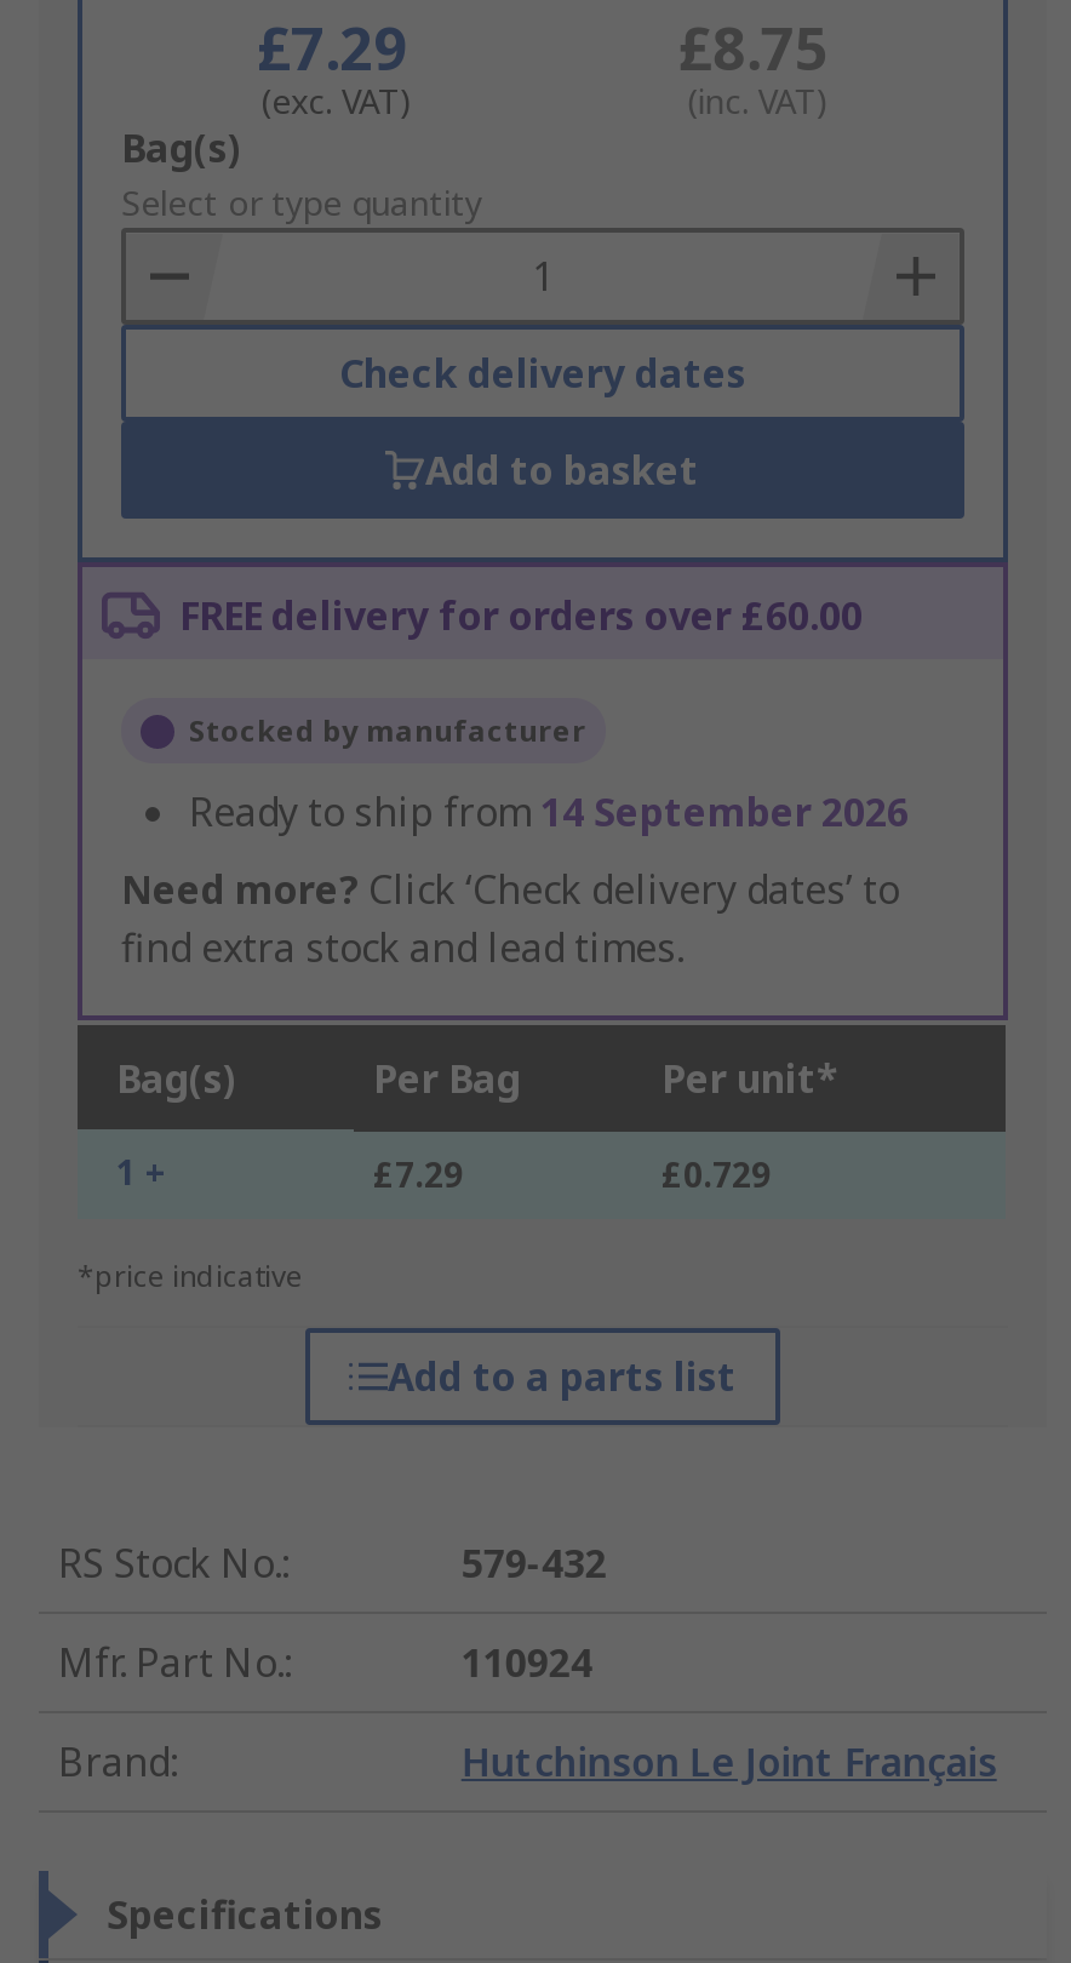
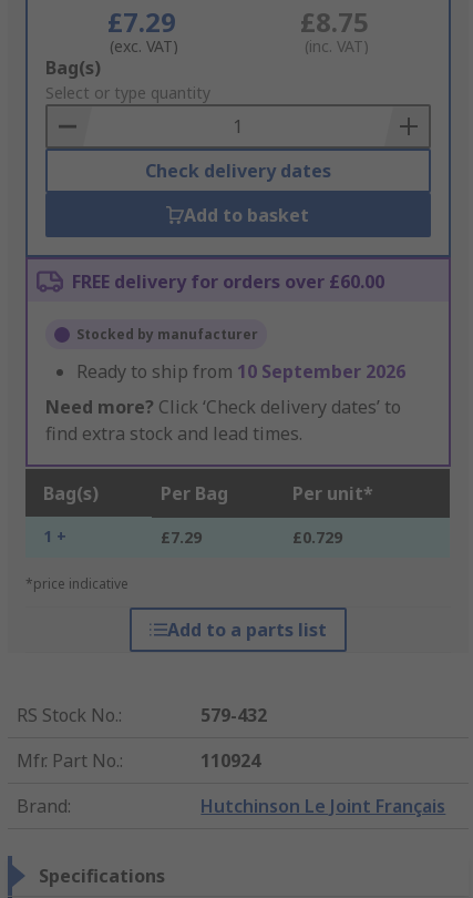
[189,786,909,840] Ready to ship from 14 September 2026 -> [76,360,405,384] Ready to ship from 10 September 2026

